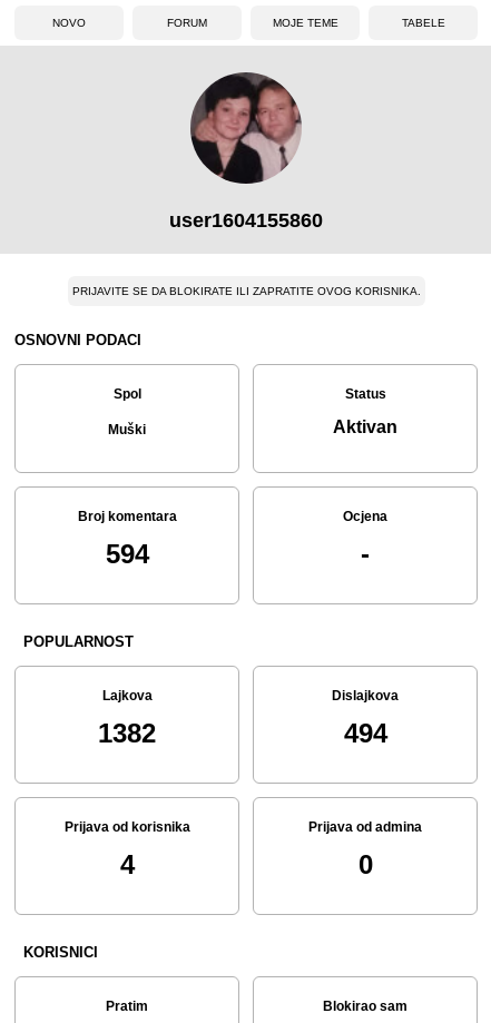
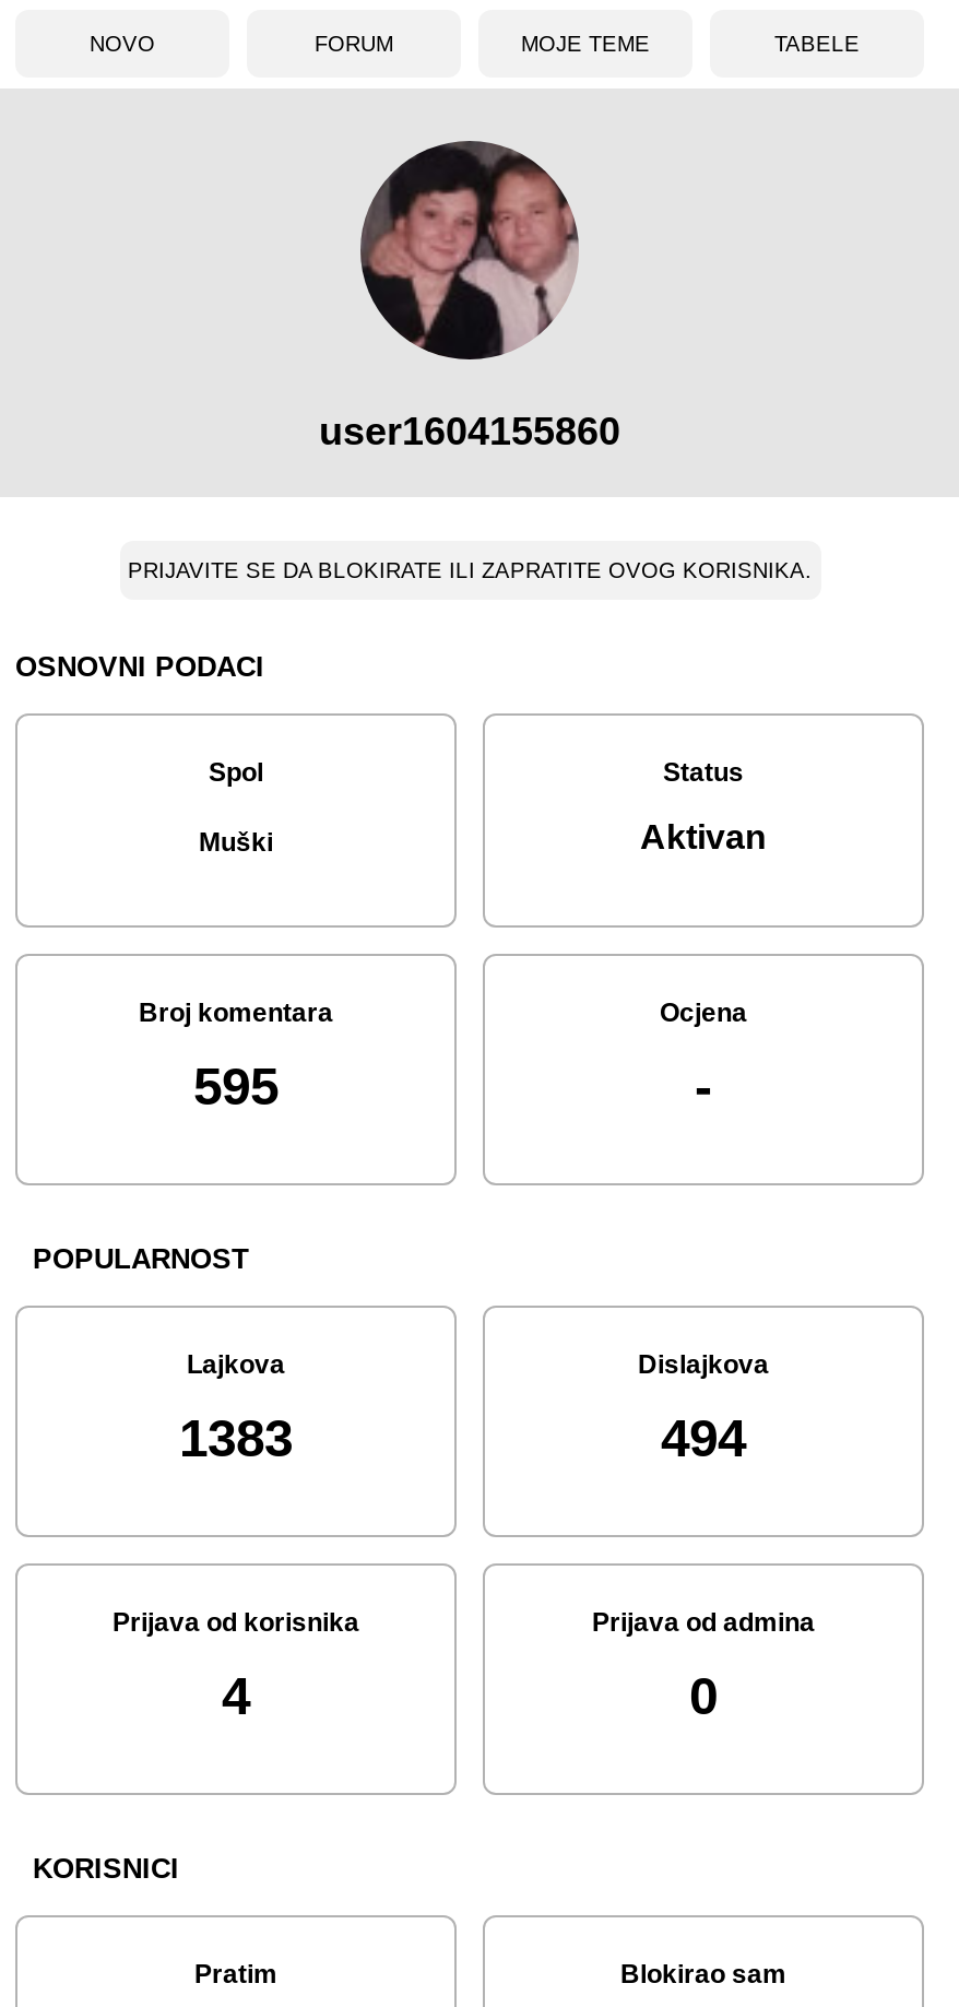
[105,539,149,569] 594 -> [193,1056,279,1115] 595
[98,718,156,748] 1382 -> [179,1408,293,1467] 1383

